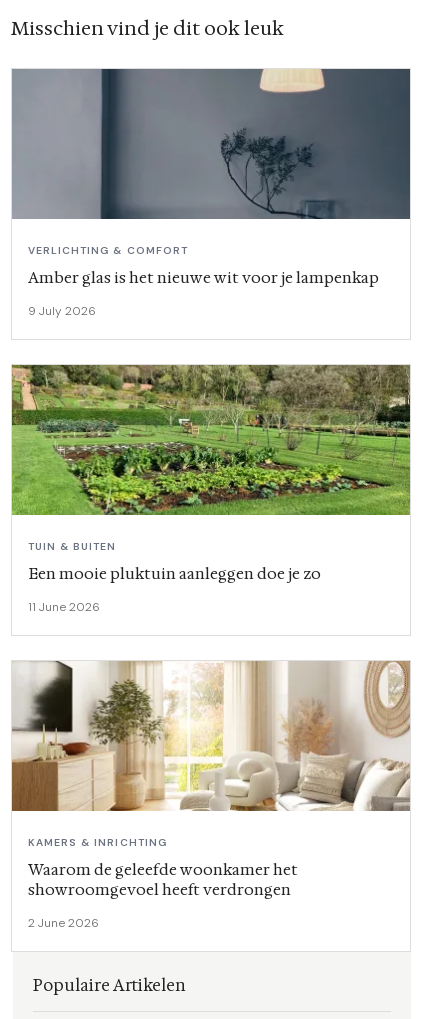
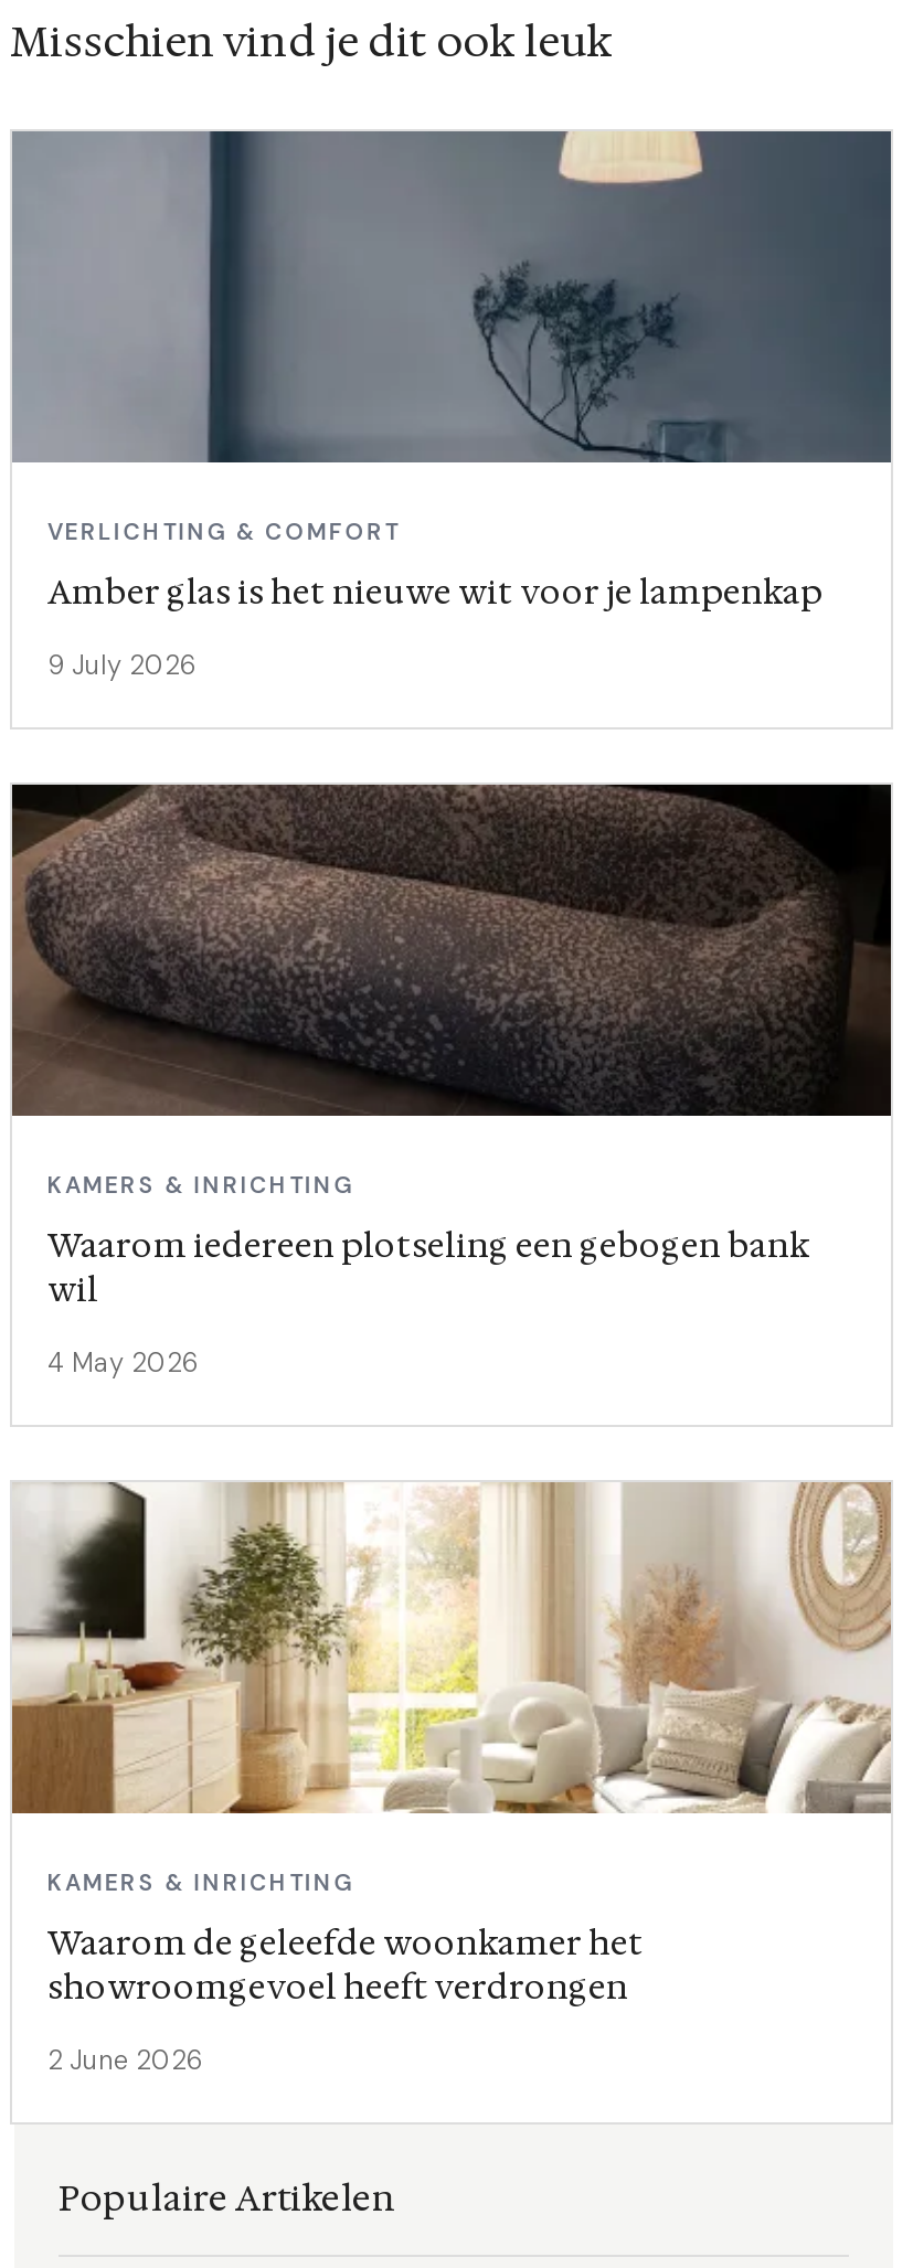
[11,364,411,553] [image] | TUIN & BUITEN -> [10,782,893,1200] [image] | KAMERS & INRICHTING
[28,563,321,584] Een mooie pluktuin aanleggen doe je zo -> [47,1222,809,1312] Waarom iedereen plotseling een gebogen bank | wil
[28,599,100,615] 11 June 2026 -> [47,1346,200,1381] 4 May 2026

